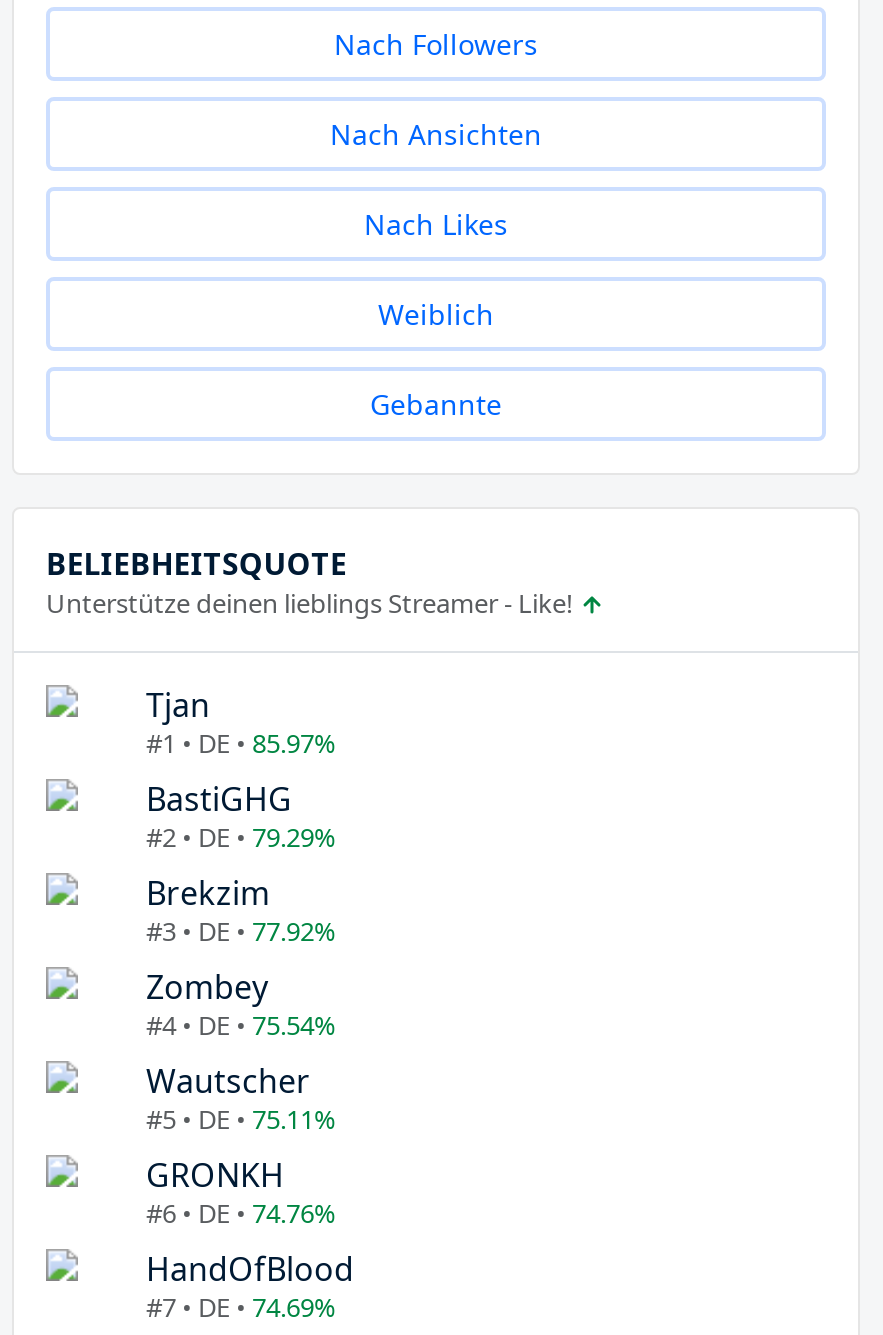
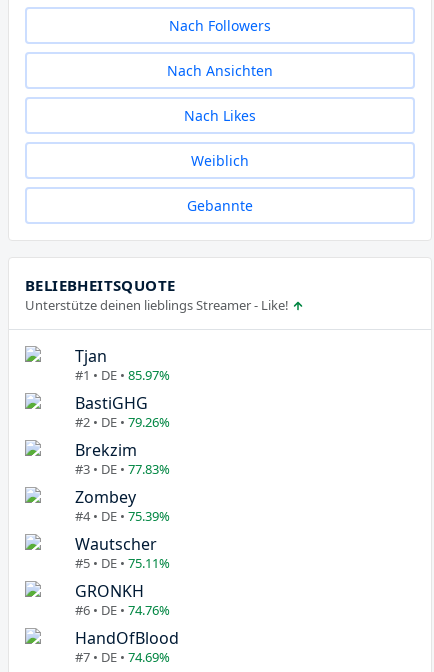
[146,819,336,855] #2 • DE • 79.29% -> [75,413,170,431] #2 • DE • 79.26%
[146,913,336,949] #3 • DE • 77.92% -> [75,460,170,478] #3 • DE • 77.83%
[146,1007,336,1043] #4 • DE • 75.54% -> [75,507,170,525] #4 • DE • 75.39%

